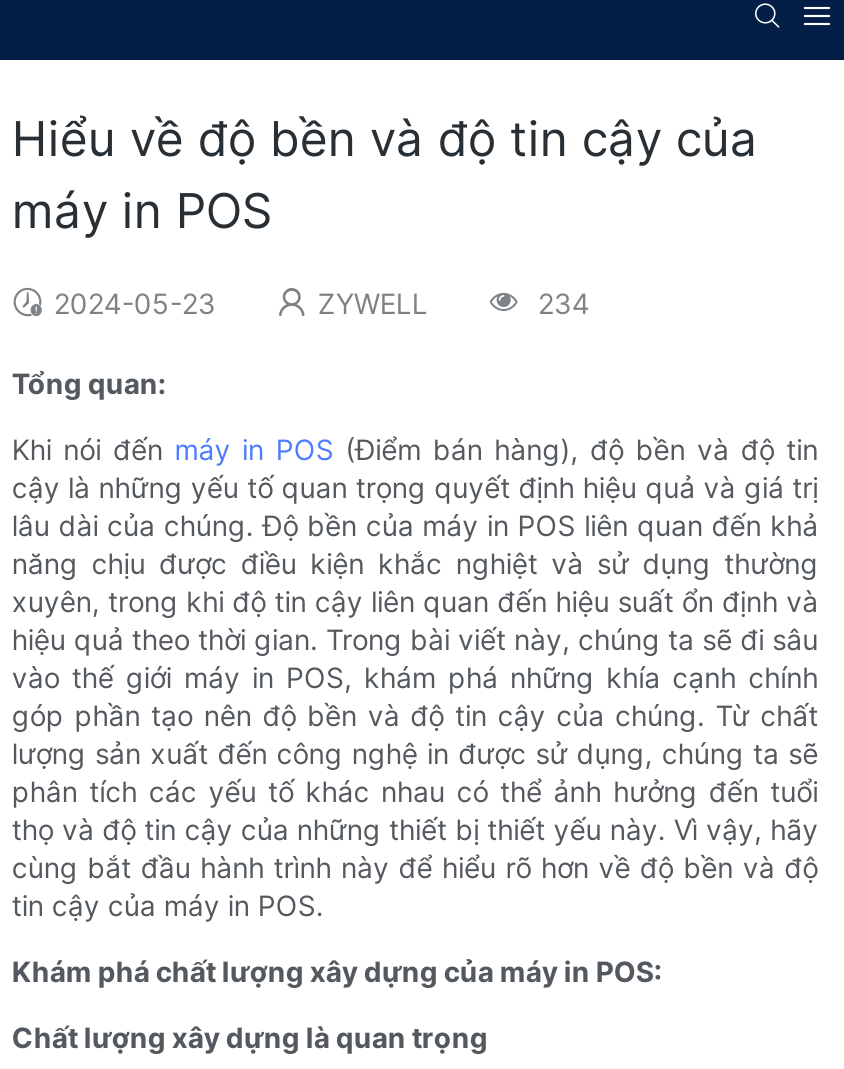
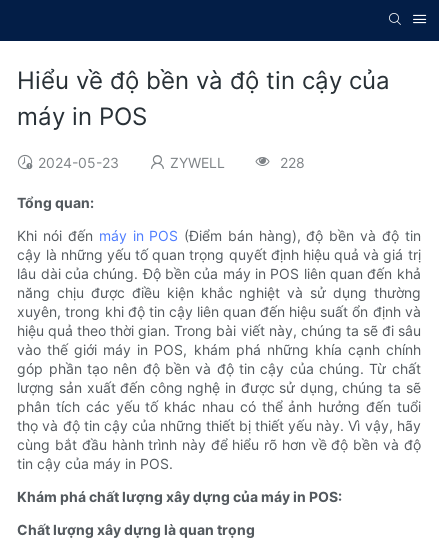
[538,287,590,321] 234 -> [280,154,305,171] 228

